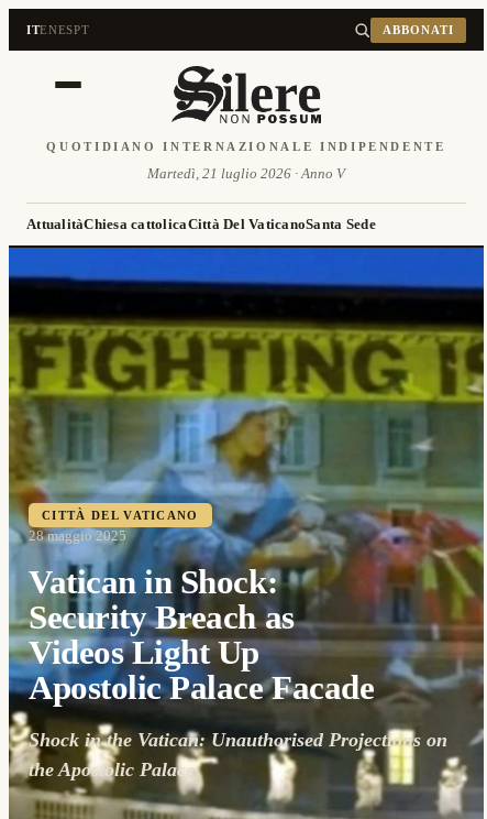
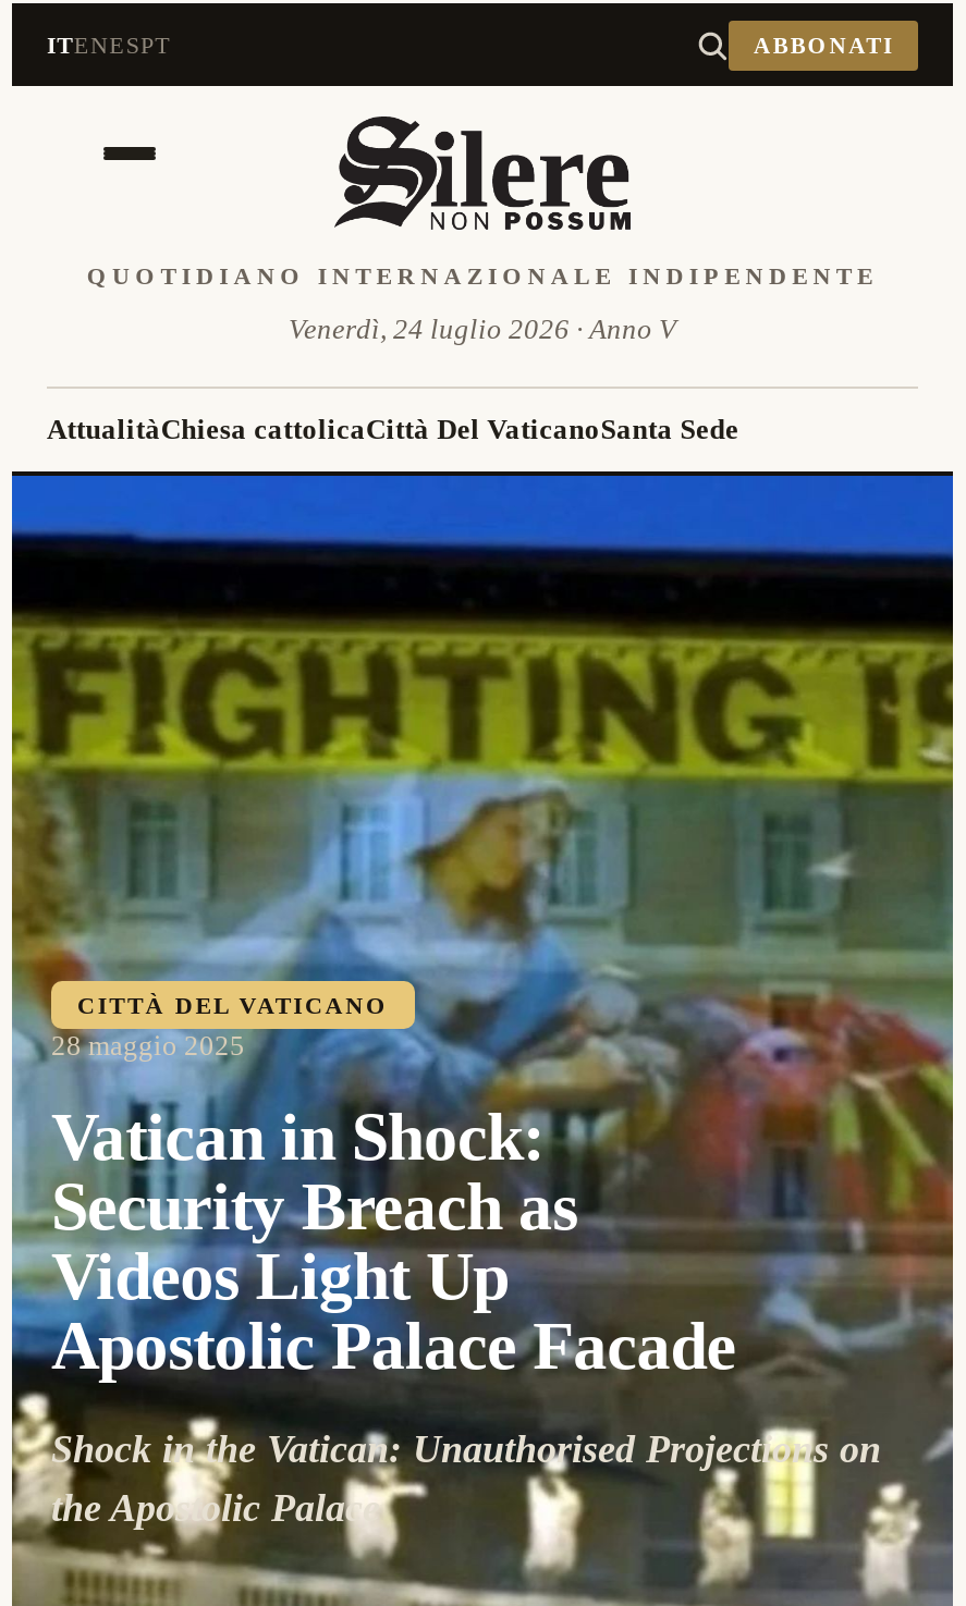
[147,165,345,182] Martedì, 21 luglio 2026 · Anno V -> [289,312,676,345] Venerdì, 24 luglio 2026 · Anno V

